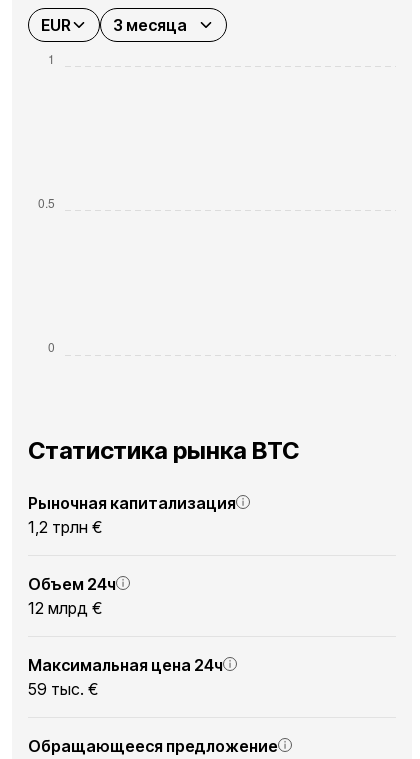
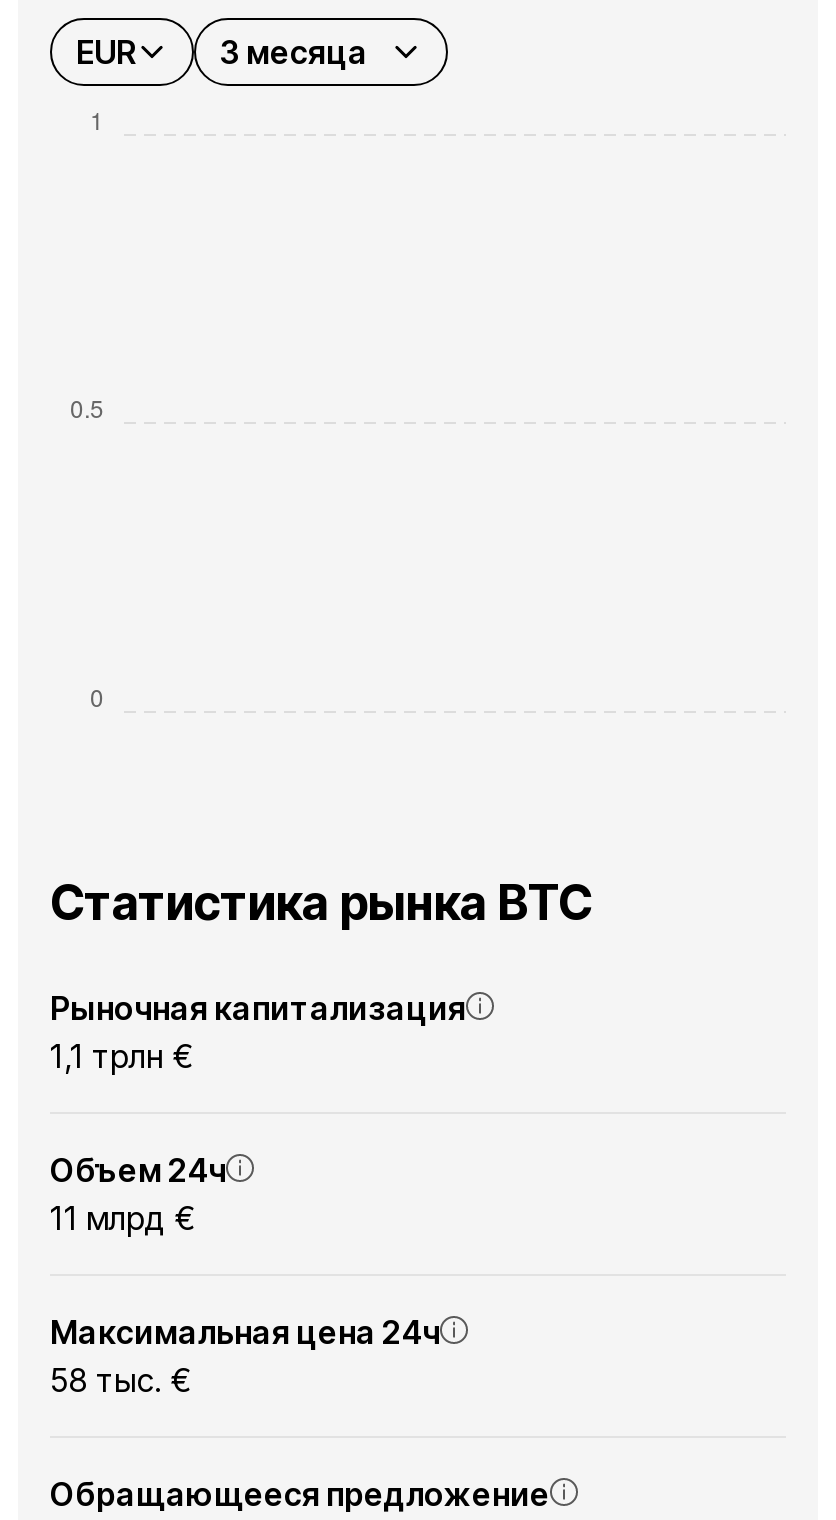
[28,517,103,537] 1,2 трлн € -> [50,1036,194,1076] 1,1 трлн €
[28,598,103,618] 12 млрд € -> [50,1198,196,1238] 11 млрд €
[28,679,99,699] 59 тыс. € -> [50,1360,192,1400] 58 тыс. €

